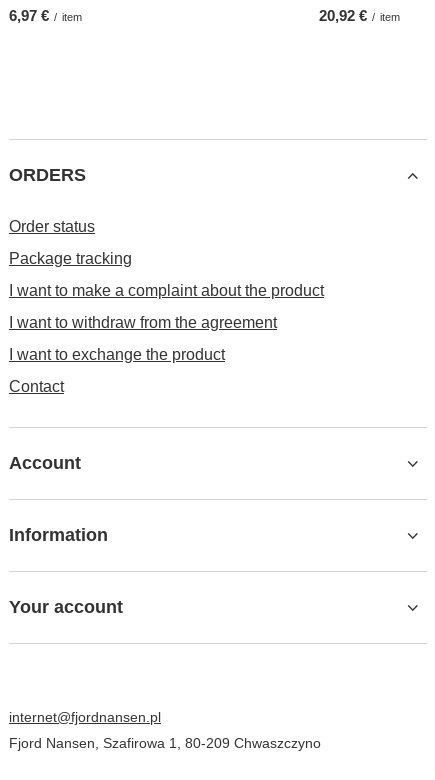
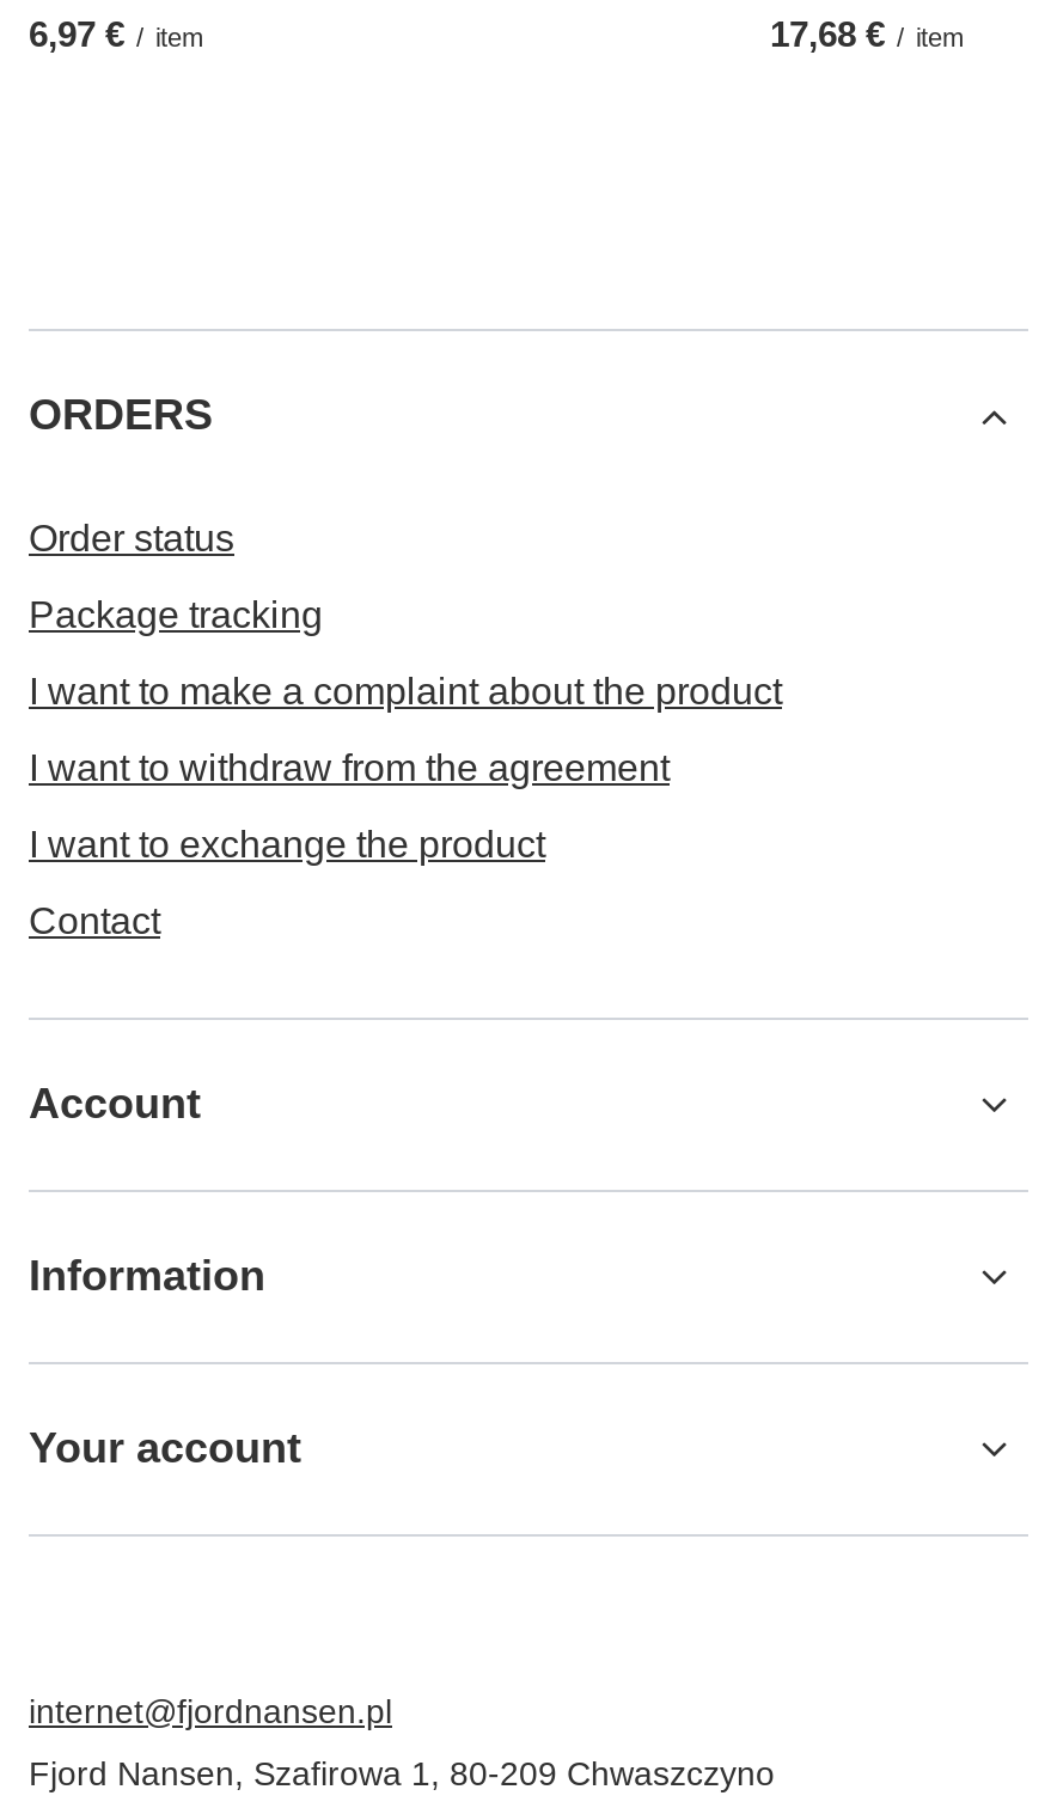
[319,7,400,24] 20,92 € / item -> [770,13,964,54] 17,68 € / item

